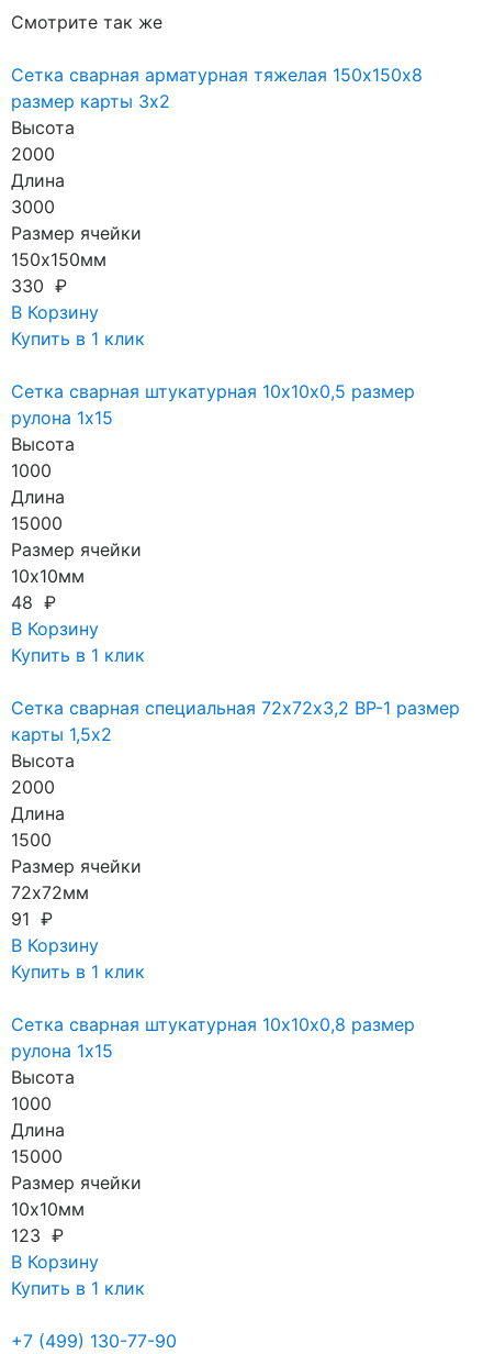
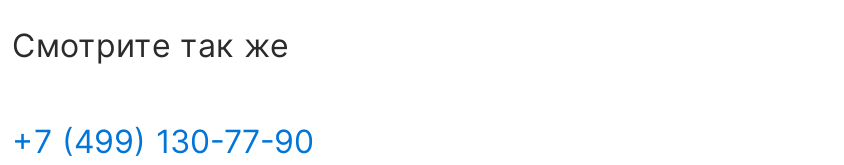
[11,64,460,1299] Сетка сварная арматурная тяжелая 150х150х8 | размер карты 3х2 | Высота | 2000 | Длина | 3000 | Размер ячейки | 150х150мм | 330 ₽ | В Корзину | Купить в 1 клик | Сетка сварная штукатурная 10х10х0,5 размер | рулона 1х15 | Высота | 1000 | Длина | 15000 | Размер ячейки | 10х10мм | 48 ₽ | В Корзину | Купить в 1 клик | Сетка сварная специальная 72х72х3,2 ВР-1 размер | карты 1,5х2 | Высота | 2000 | Длина | 1500 | Размер ячейки | 72х72мм | 91 ₽ | В Корзину | Купить в 1 клик | Сетка сварная штукатурная 10х10х0,8 размер | рулона 1х15 | Высота | 1000 | Длина | 15000 | Размер ячейки | 10х10мм | 123 ₽ | В Корзину | Купить в 1 клик -> none

